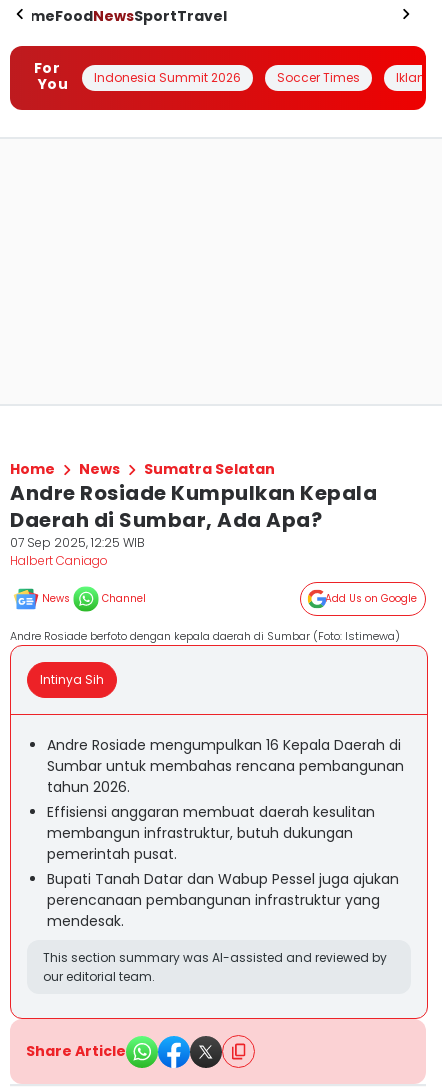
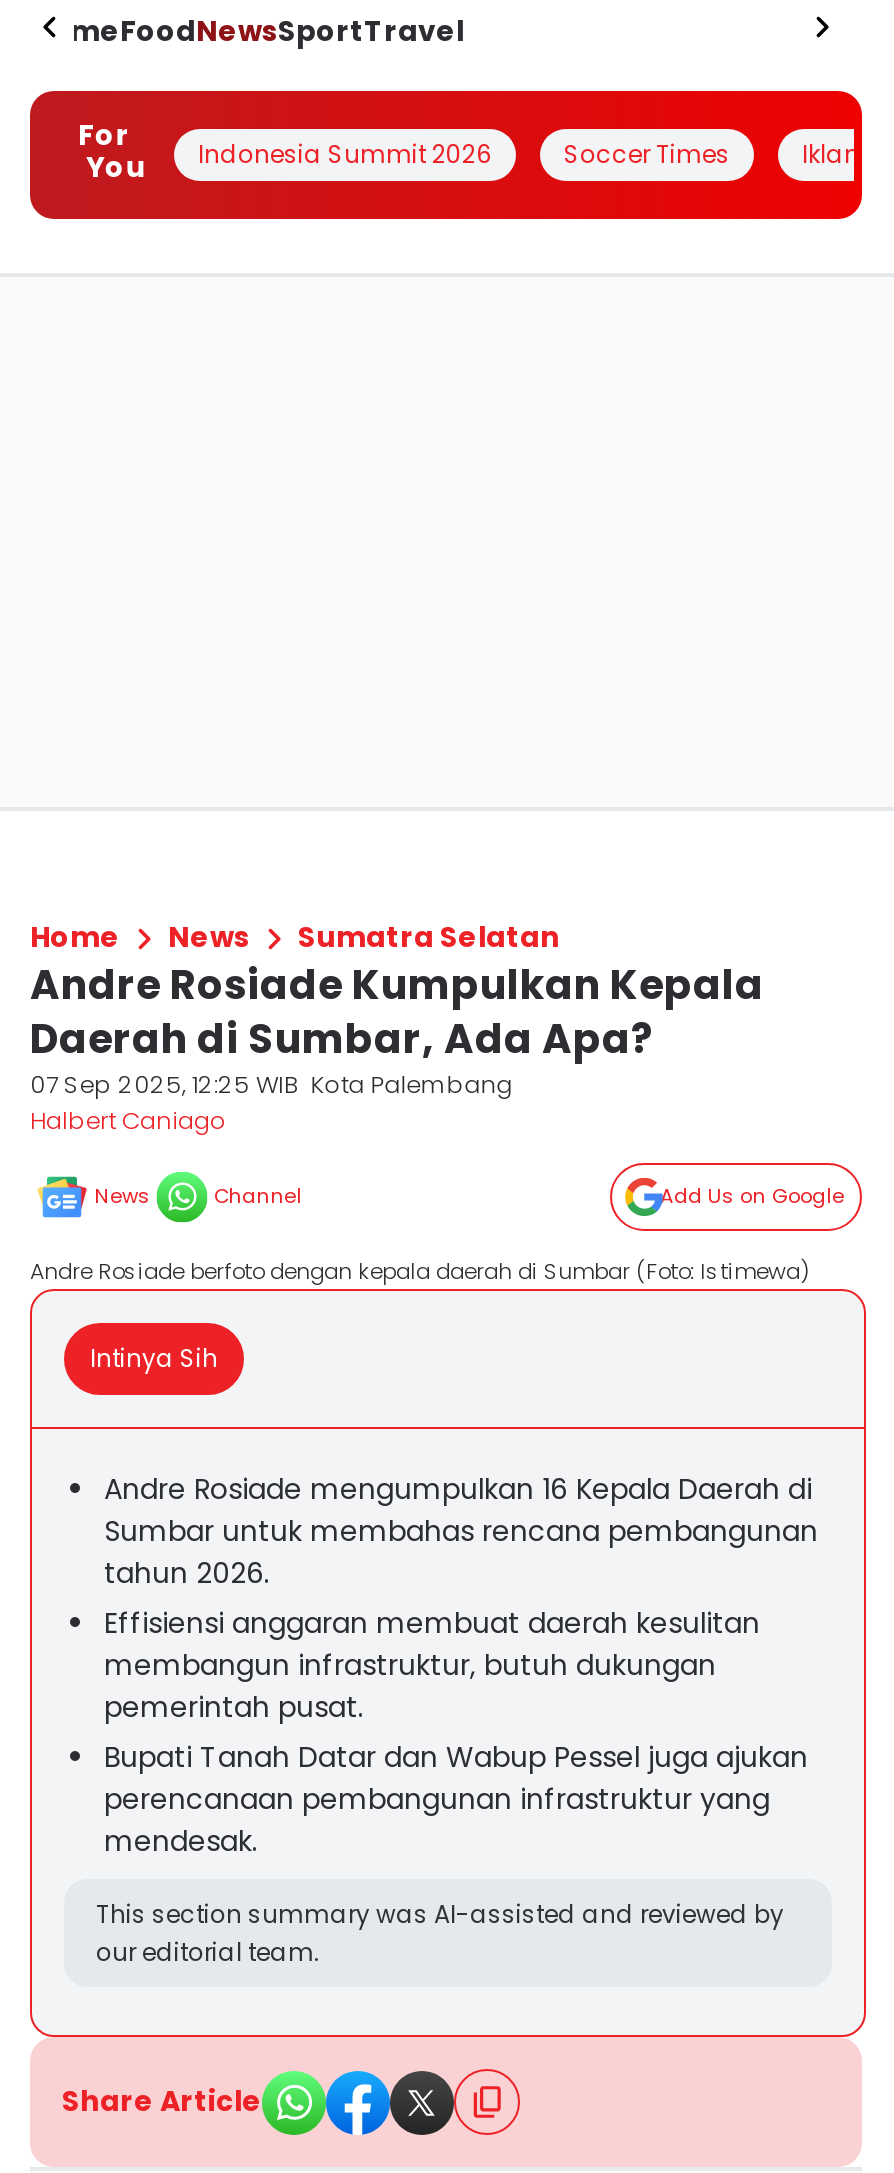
[10,534,145,551] 07 Sep 2025, 12:25 WIB -> [30,1067,512,1101] 07 Sep 2025, 12:25 WIB Kota Palembang

